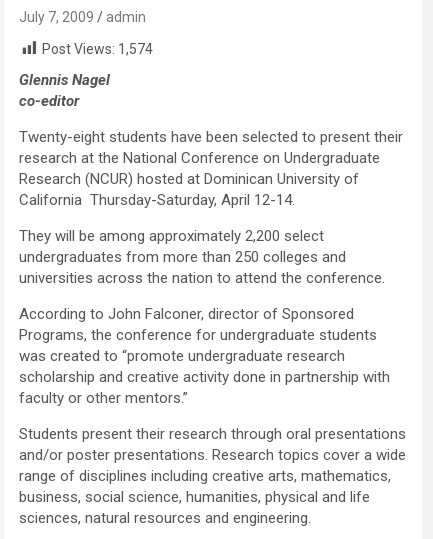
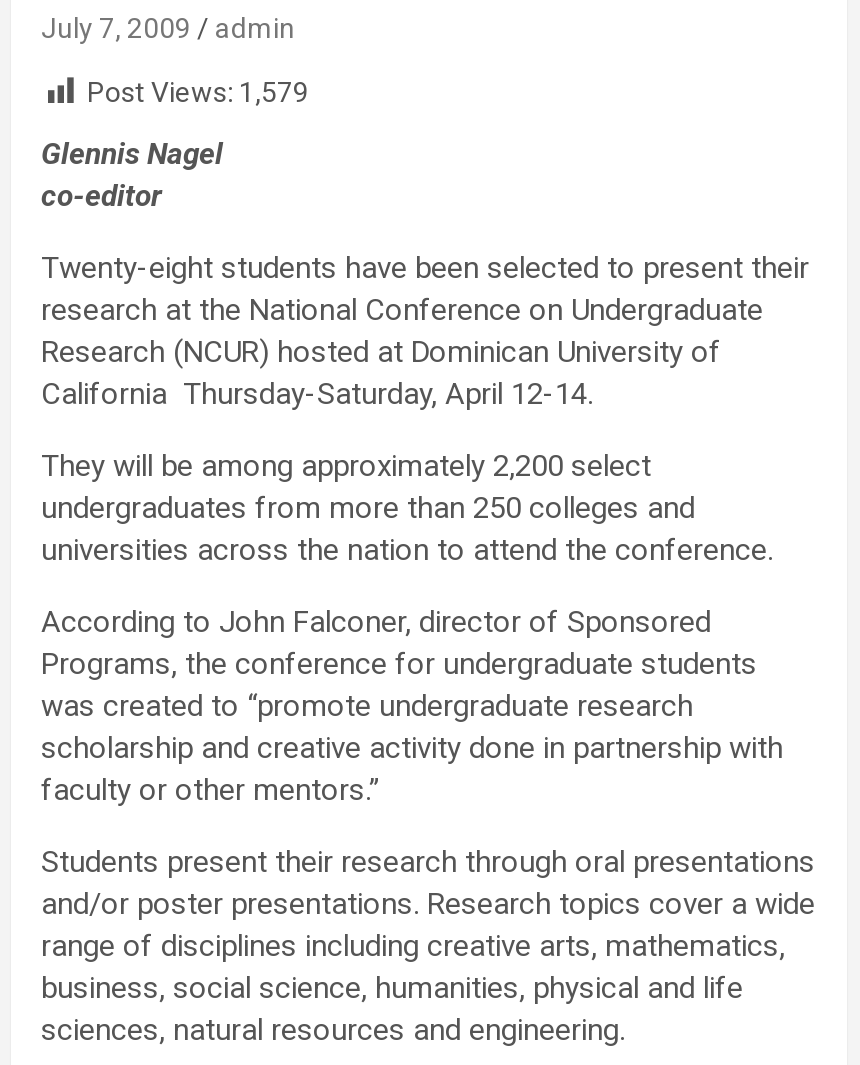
[42,41,153,57] Post Views: 1,574 -> [87,76,309,108] Post Views: 1,579

